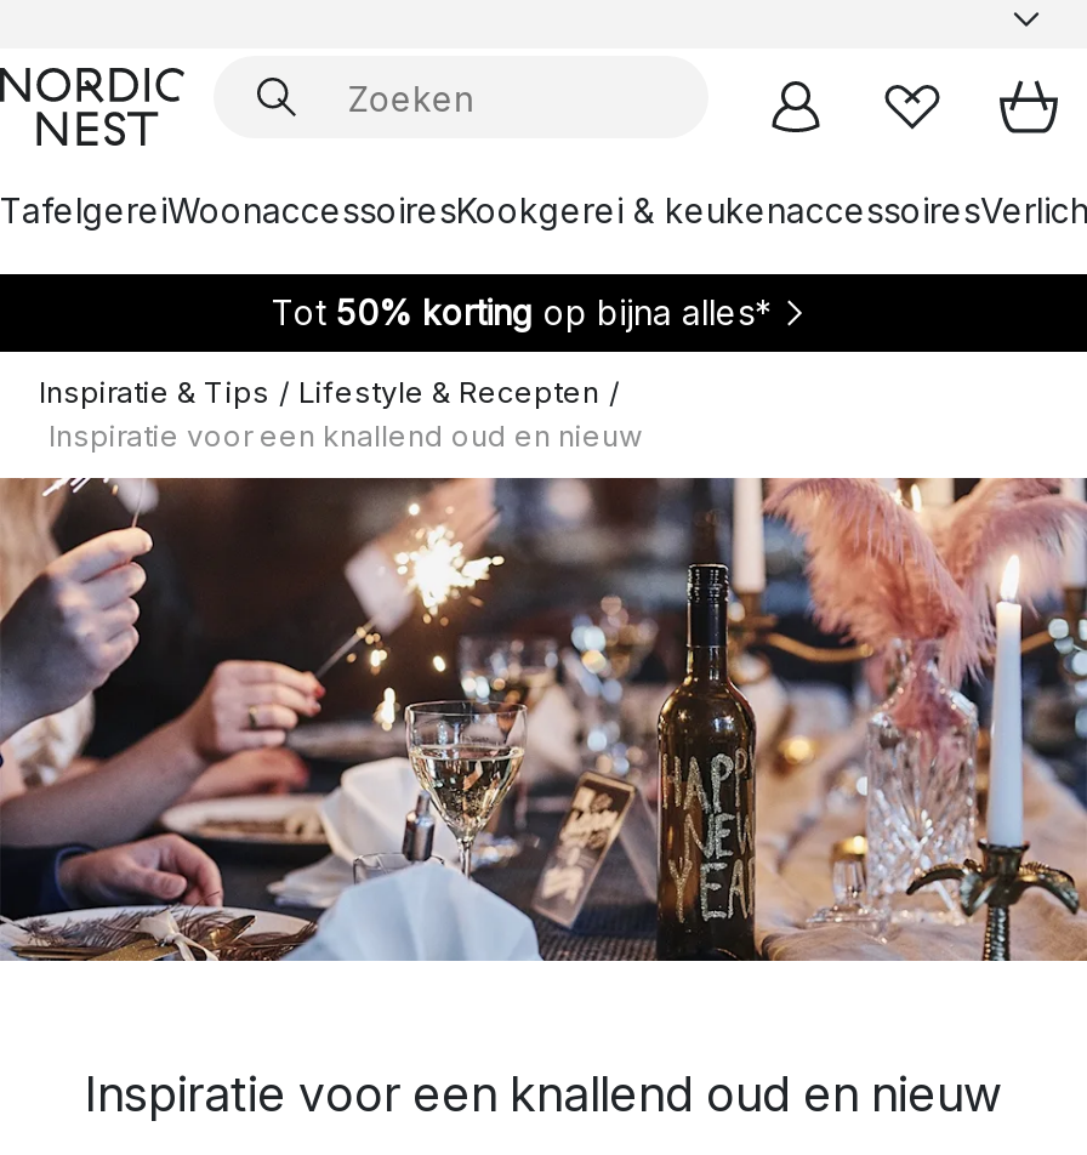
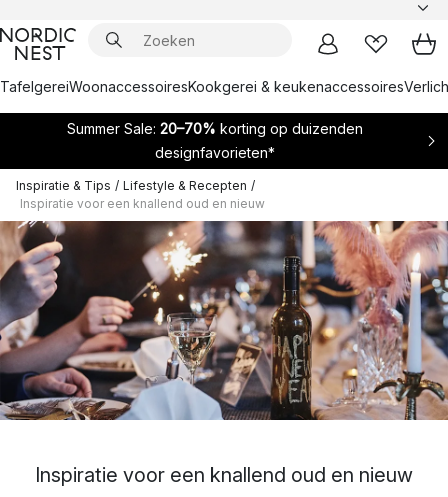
[272,291,772,332] Tot 50% korting op bijna alles* -> [67,120,363,161] Summer Sale: 20–70% korting op duizenden | designfavorieten*

